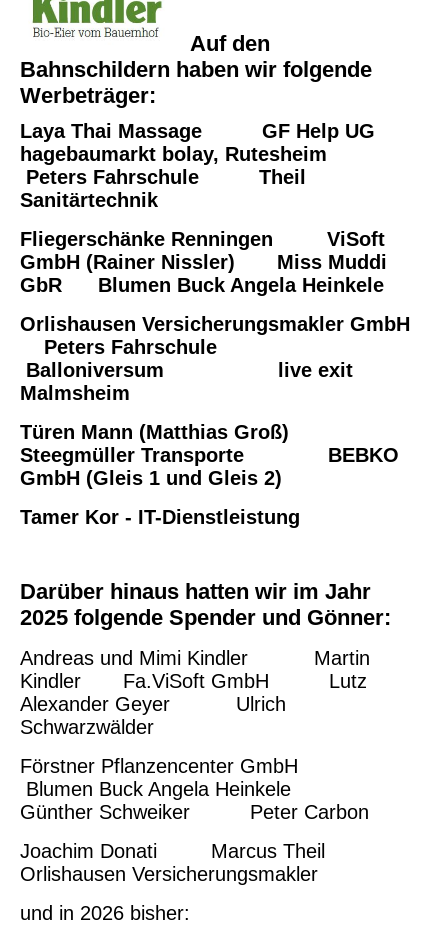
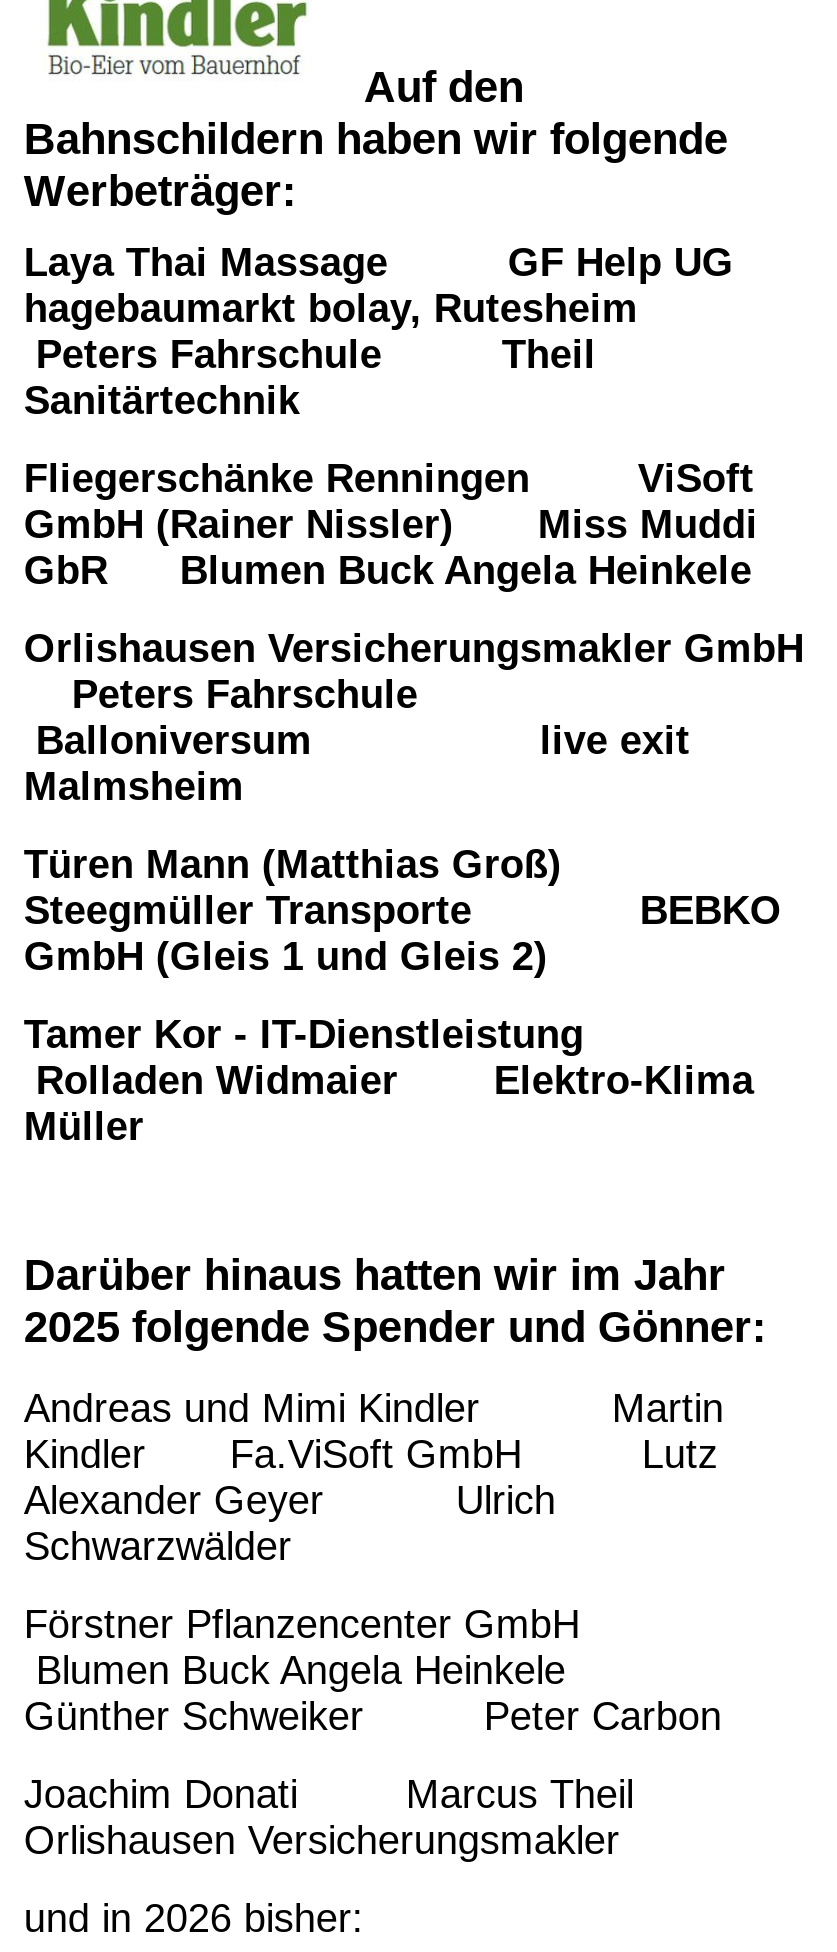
none -> [24,1058,754,1148] Rolladen Widmaier Elektro-Klima | Müller

